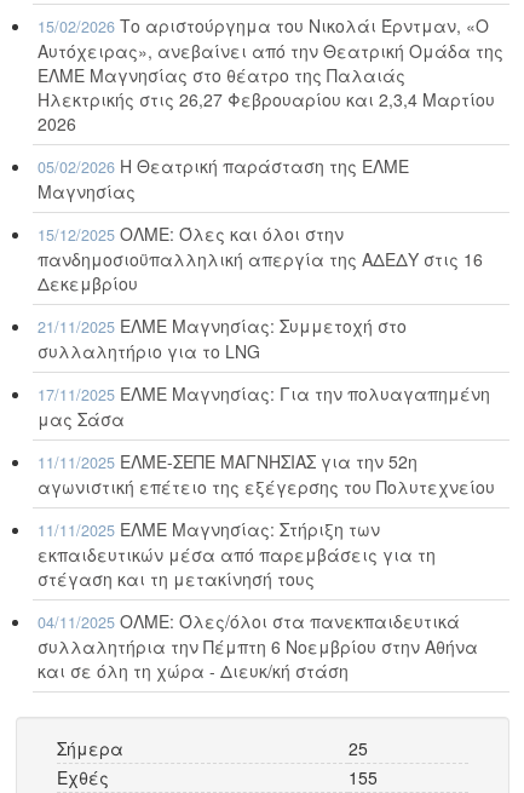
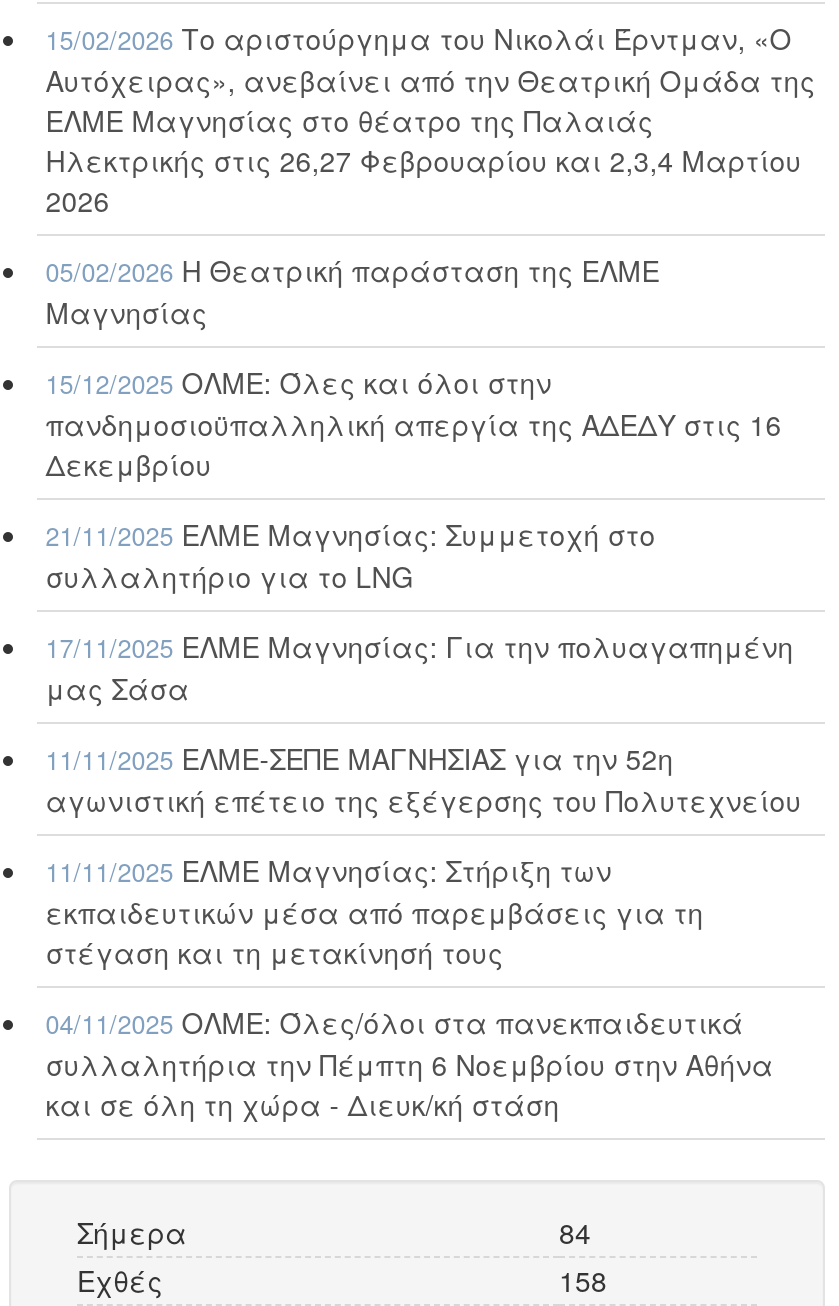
[349,736,368,761] 25 -> [559,1213,591,1253] 84
[349,766,378,790] 155 -> [559,1261,607,1301] 158

